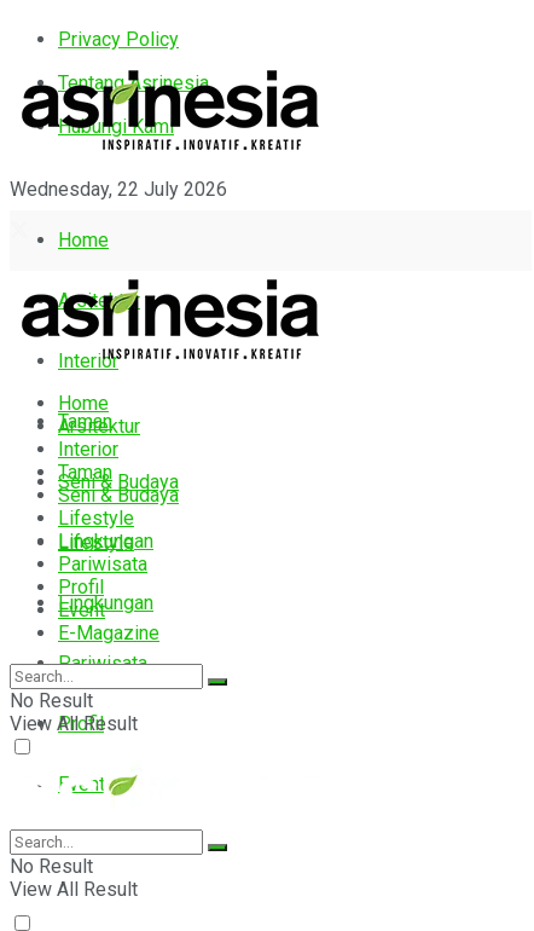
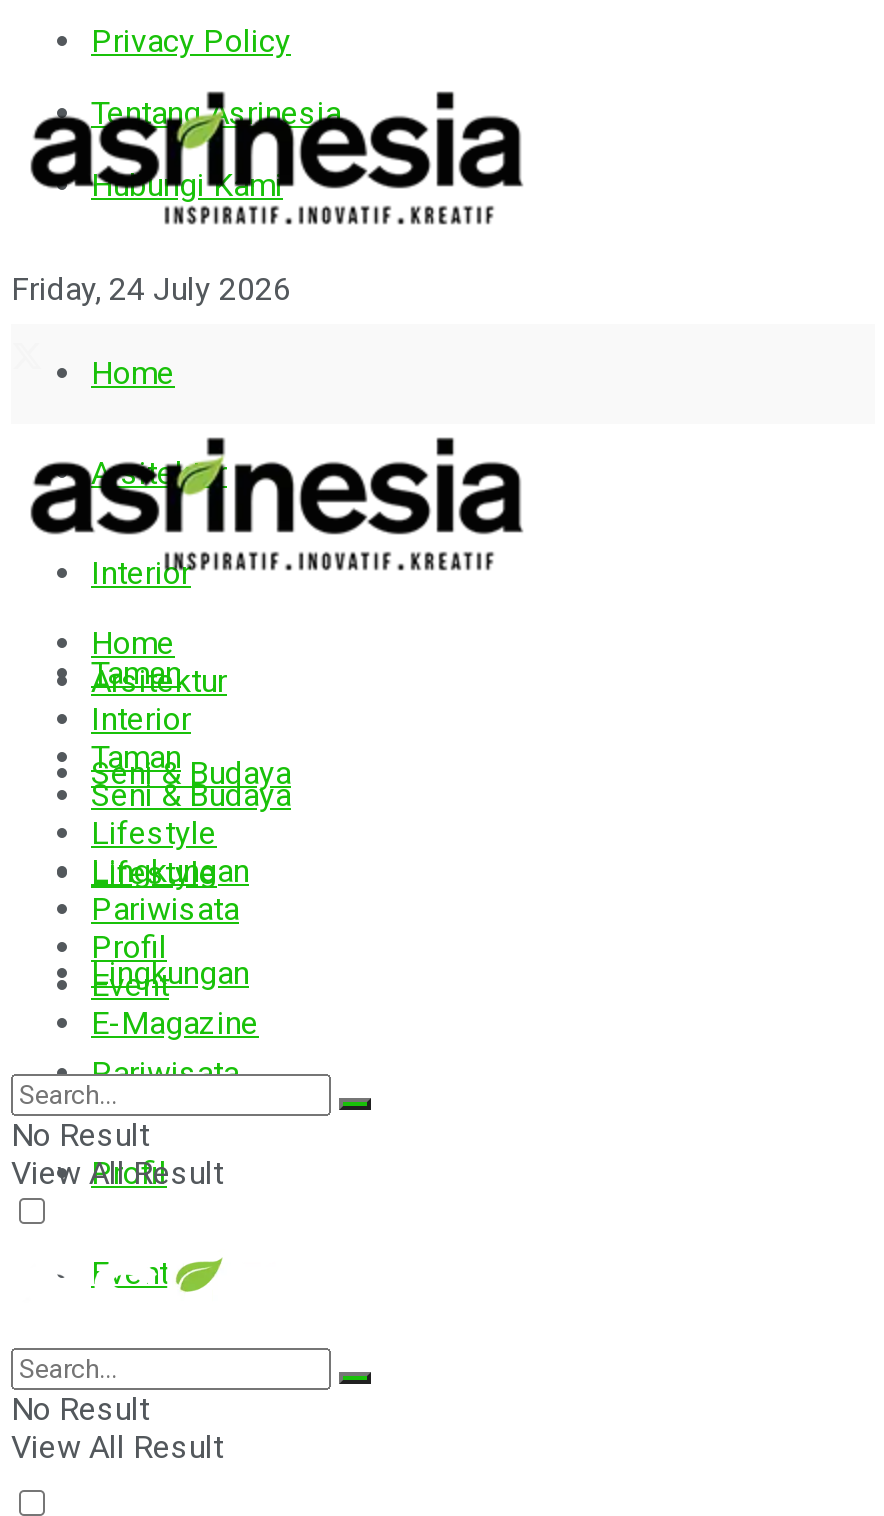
[10,178,227,201] Wednesday, 22 July 2026 -> [11,270,291,308] Friday, 24 July 2026

